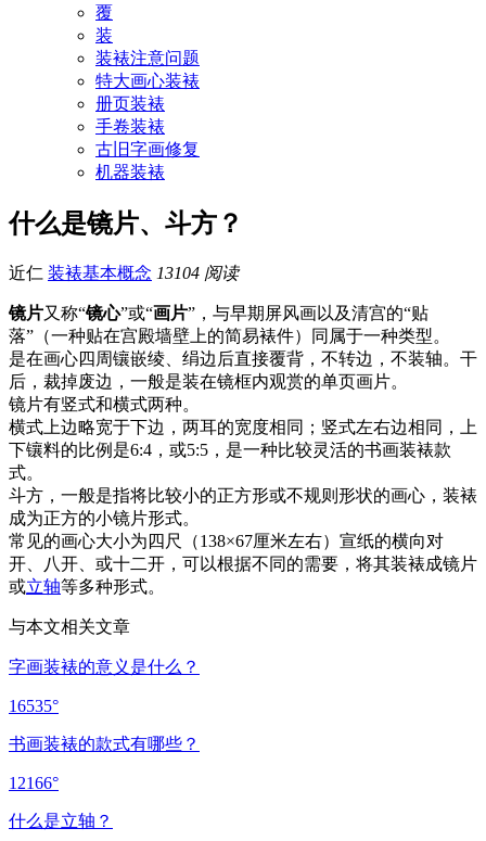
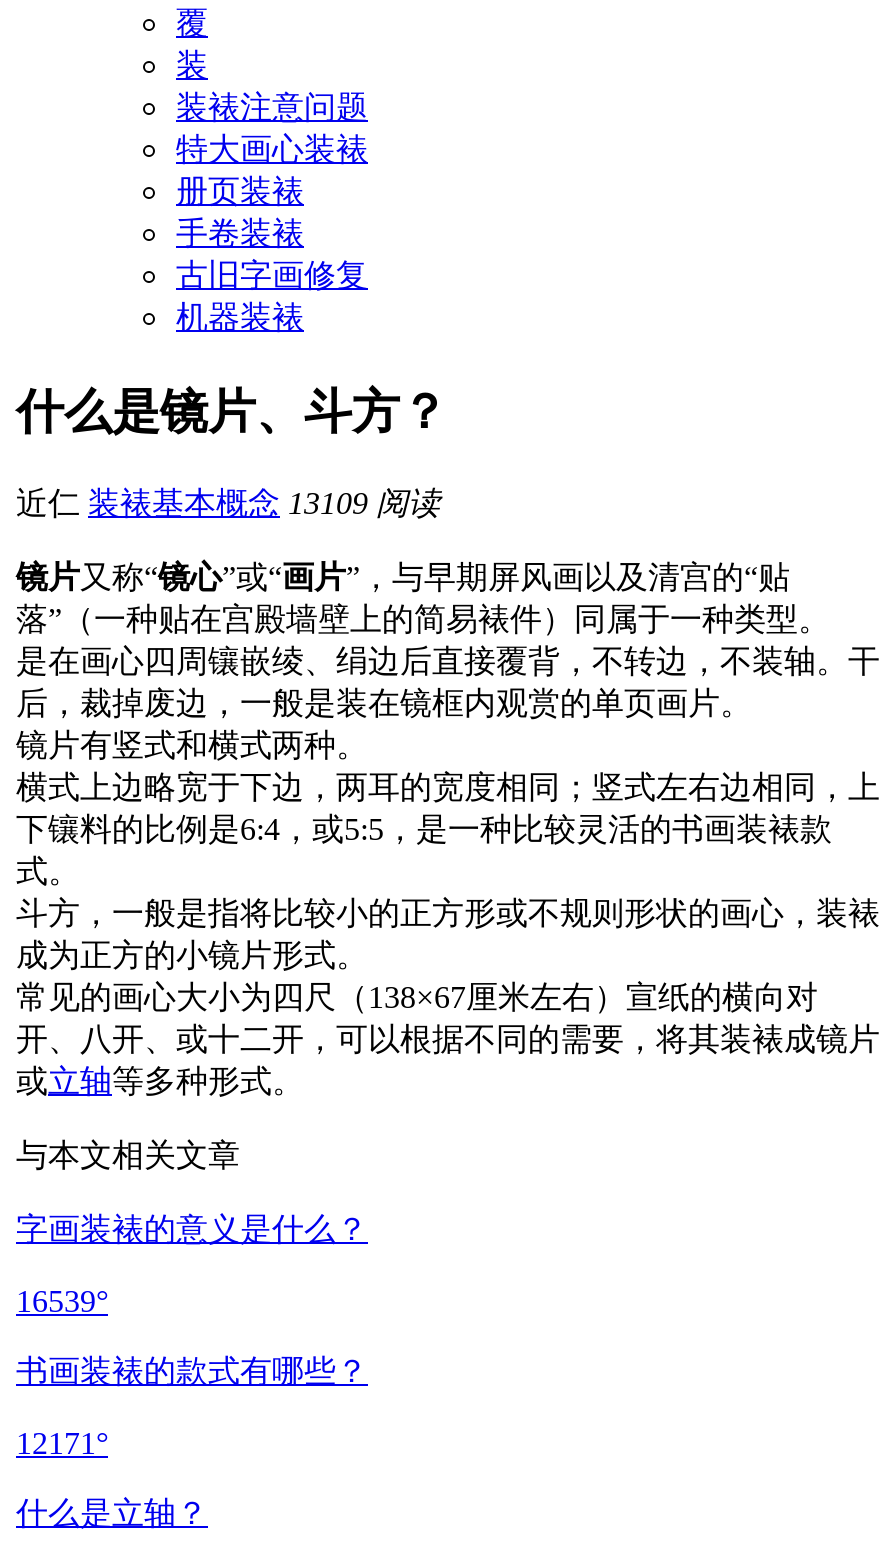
[9,263,239,282] 近仁 装裱基本概念 13104 阅读 -> [16,486,440,520] 近仁 装裱基本概念 13109 阅读
[9,696,59,715] 16535° -> [16,1284,108,1318] 16539°
[9,774,59,792] 12166° -> [16,1426,108,1460] 12171°

